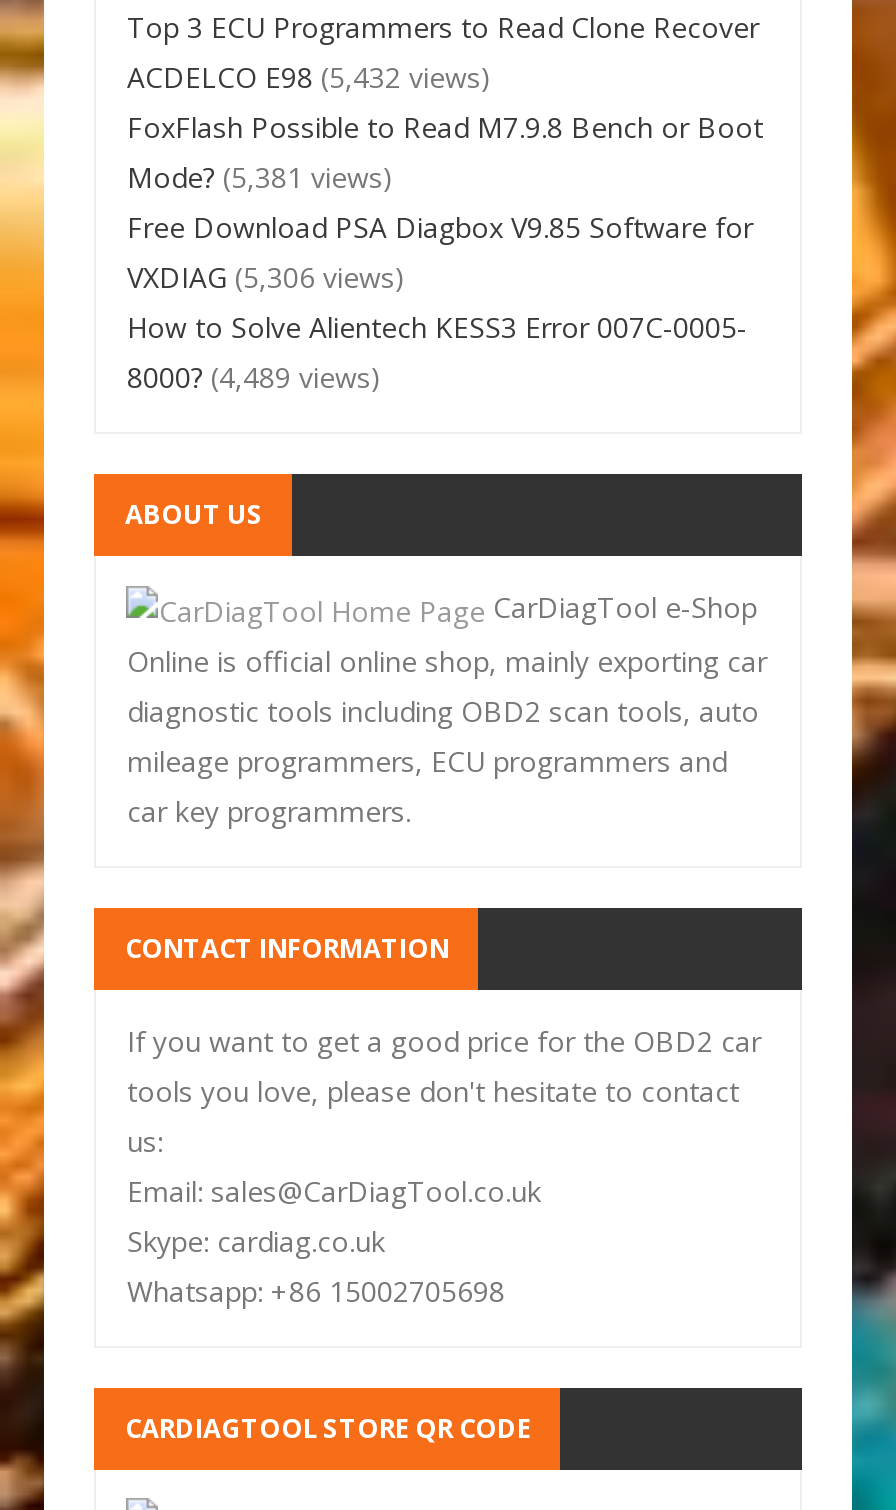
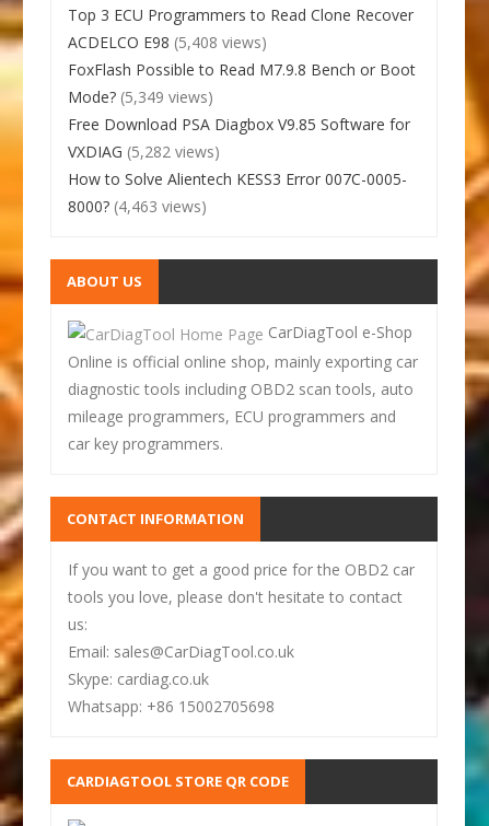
[127,58,491,96] ACDELCO E98 (5,432 views) -> [68,32,267,52] ACDELCO E98 (5,408 views)
[127,158,393,196] Mode? (5,381 views) -> [68,86,214,107] Mode? (5,349 views)
[127,258,405,296] VXDIAG (5,306 views) -> [68,141,220,162] VXDIAG (5,282 views)
[127,358,381,396] 8000? (4,489 views) -> [68,196,207,217] 8000? (4,463 views)

